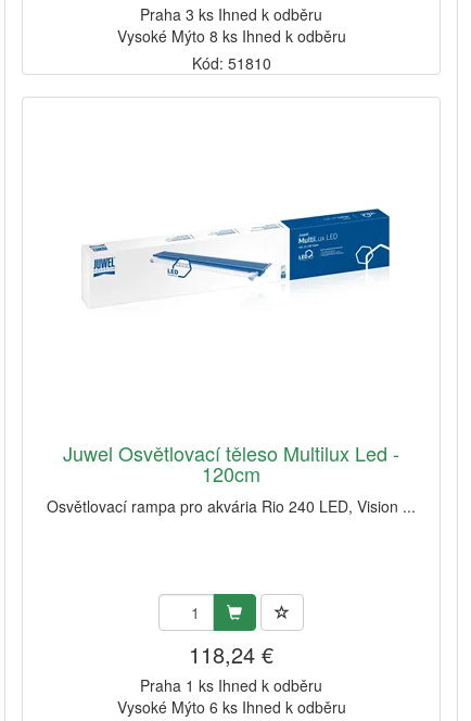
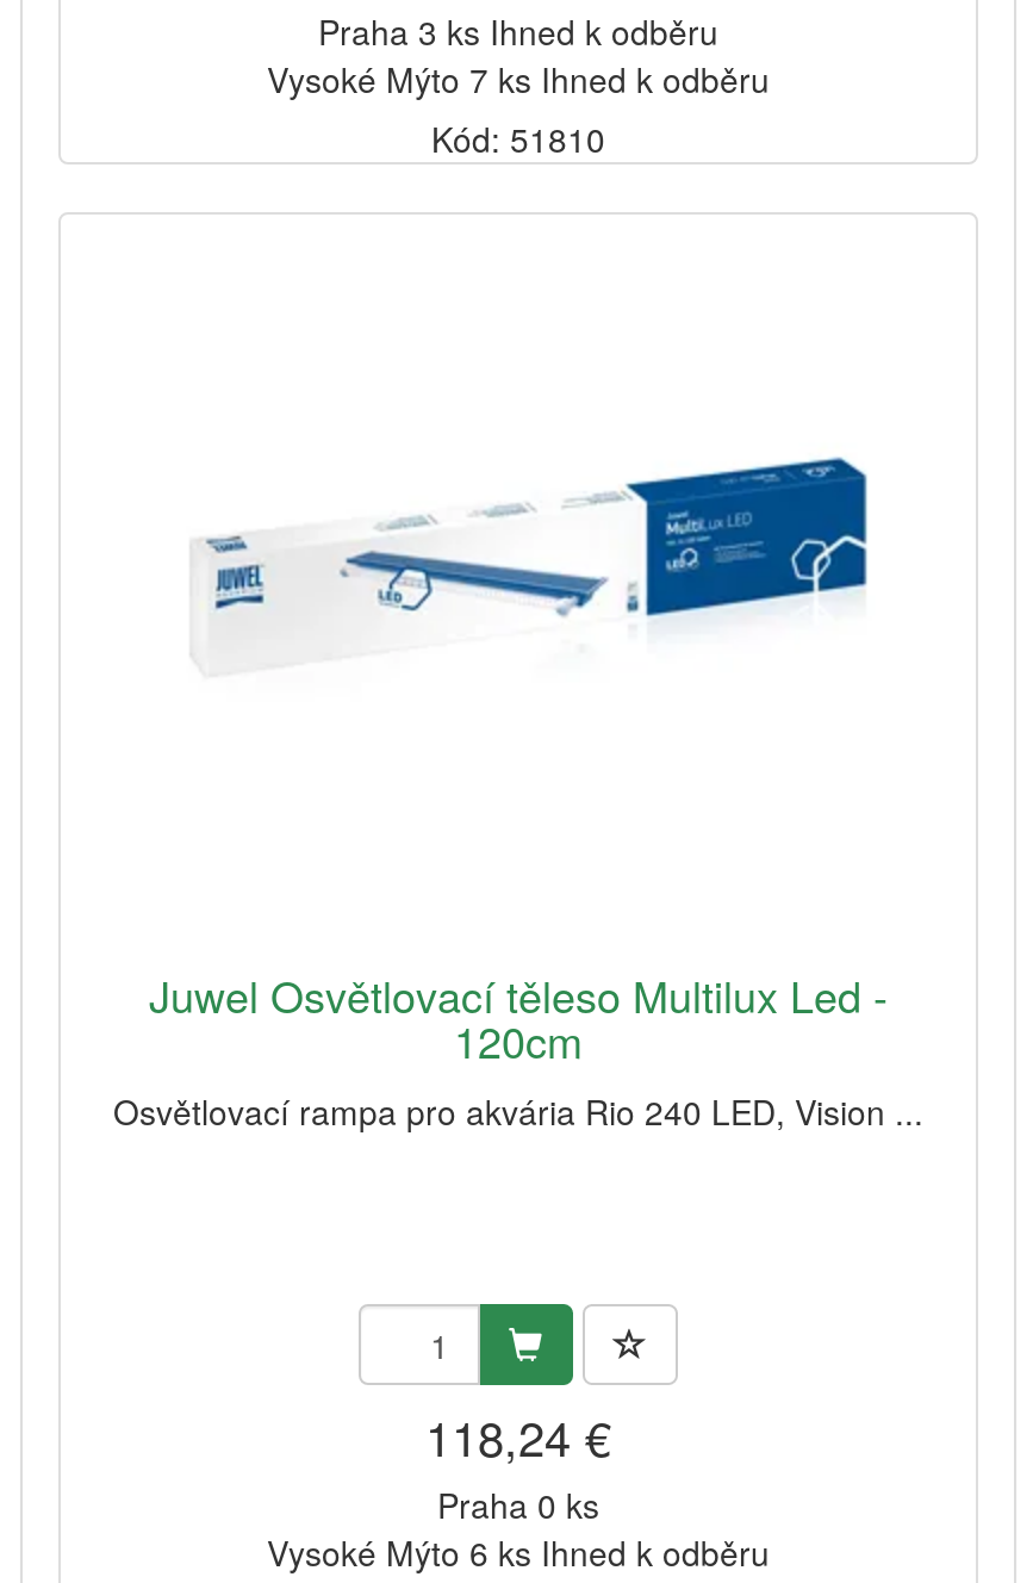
[117,25,346,47] Vysoké Mýto 8 ks Ihned k odběru -> [267,56,770,103] Vysoké Mýto 7 ks Ihned k odběru
[140,675,322,696] Praha 1 ks Ihned k odběru -> [437,1481,599,1529] Praha 0 ks

